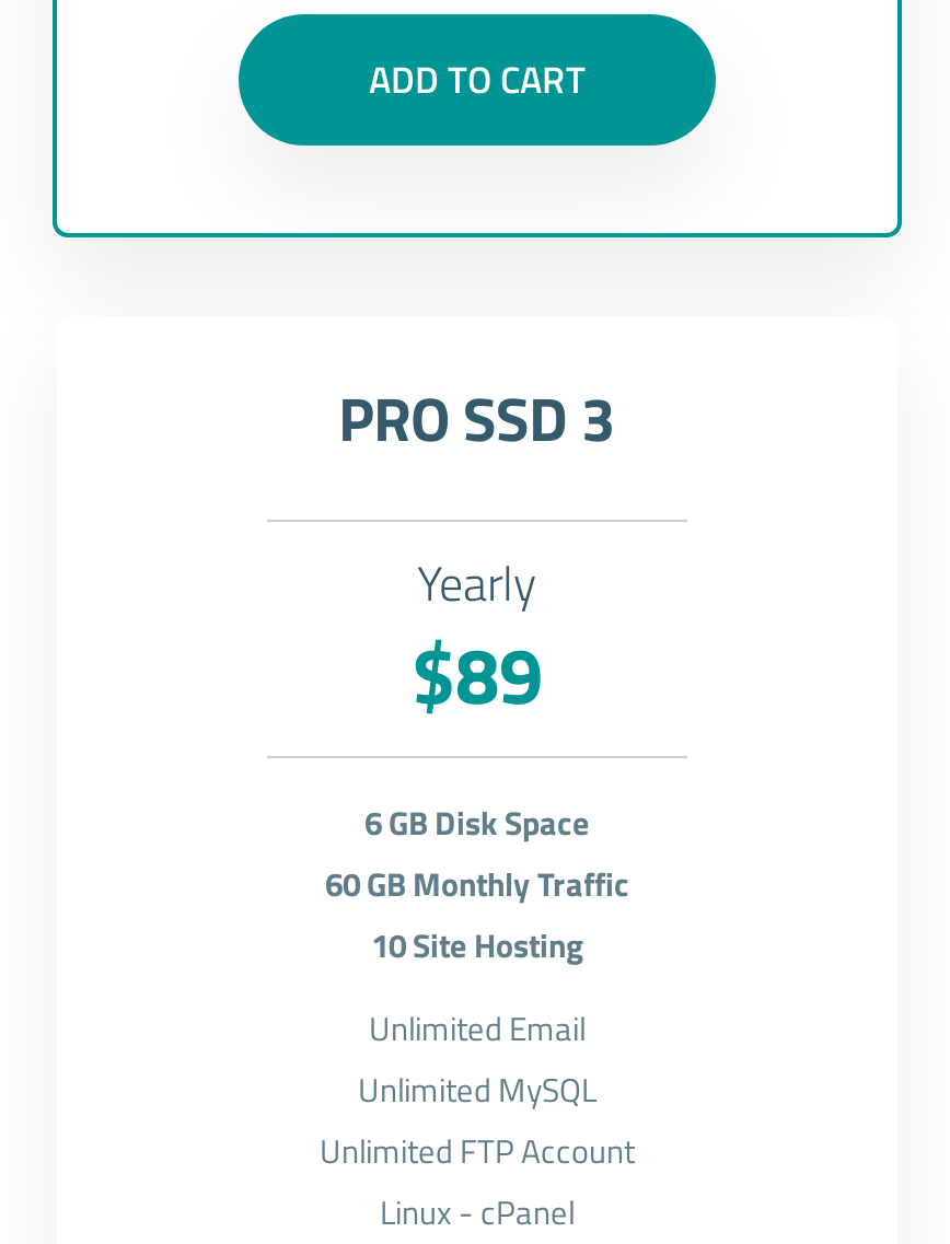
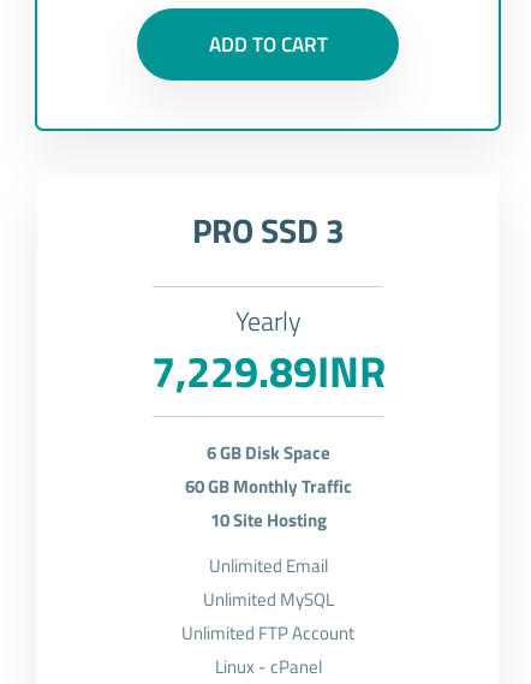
[412,614,543,734] $89 -> [151,338,385,404] 7,229.89INR

